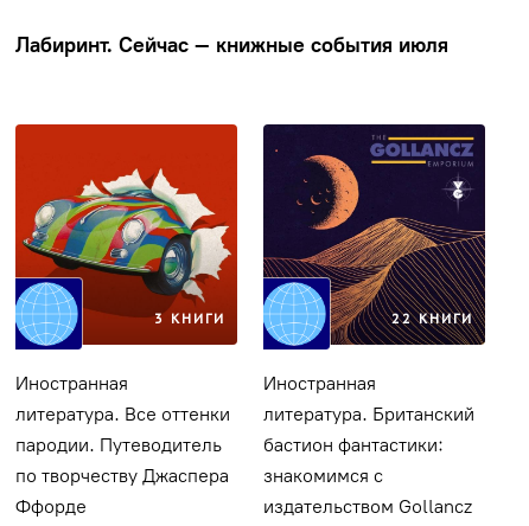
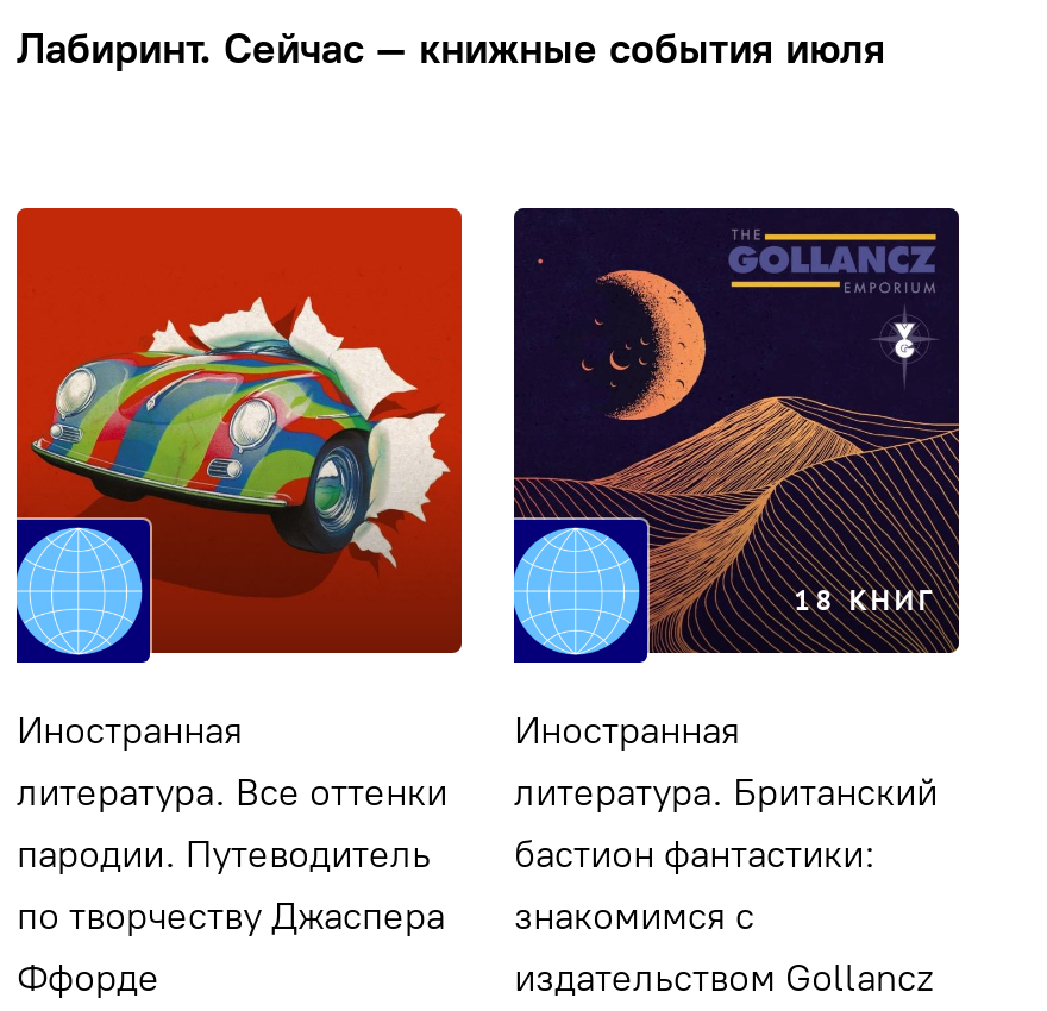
[154,311,225,327] 3 КНИГИ -> none
[391,311,473,327] 22 КНИГИ -> [794,583,934,617] 18 КНИГ

